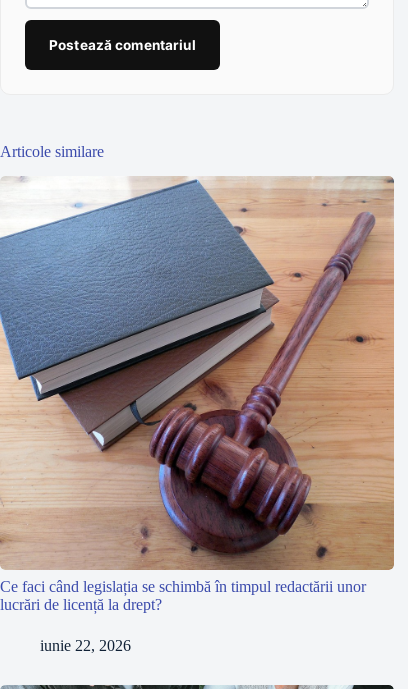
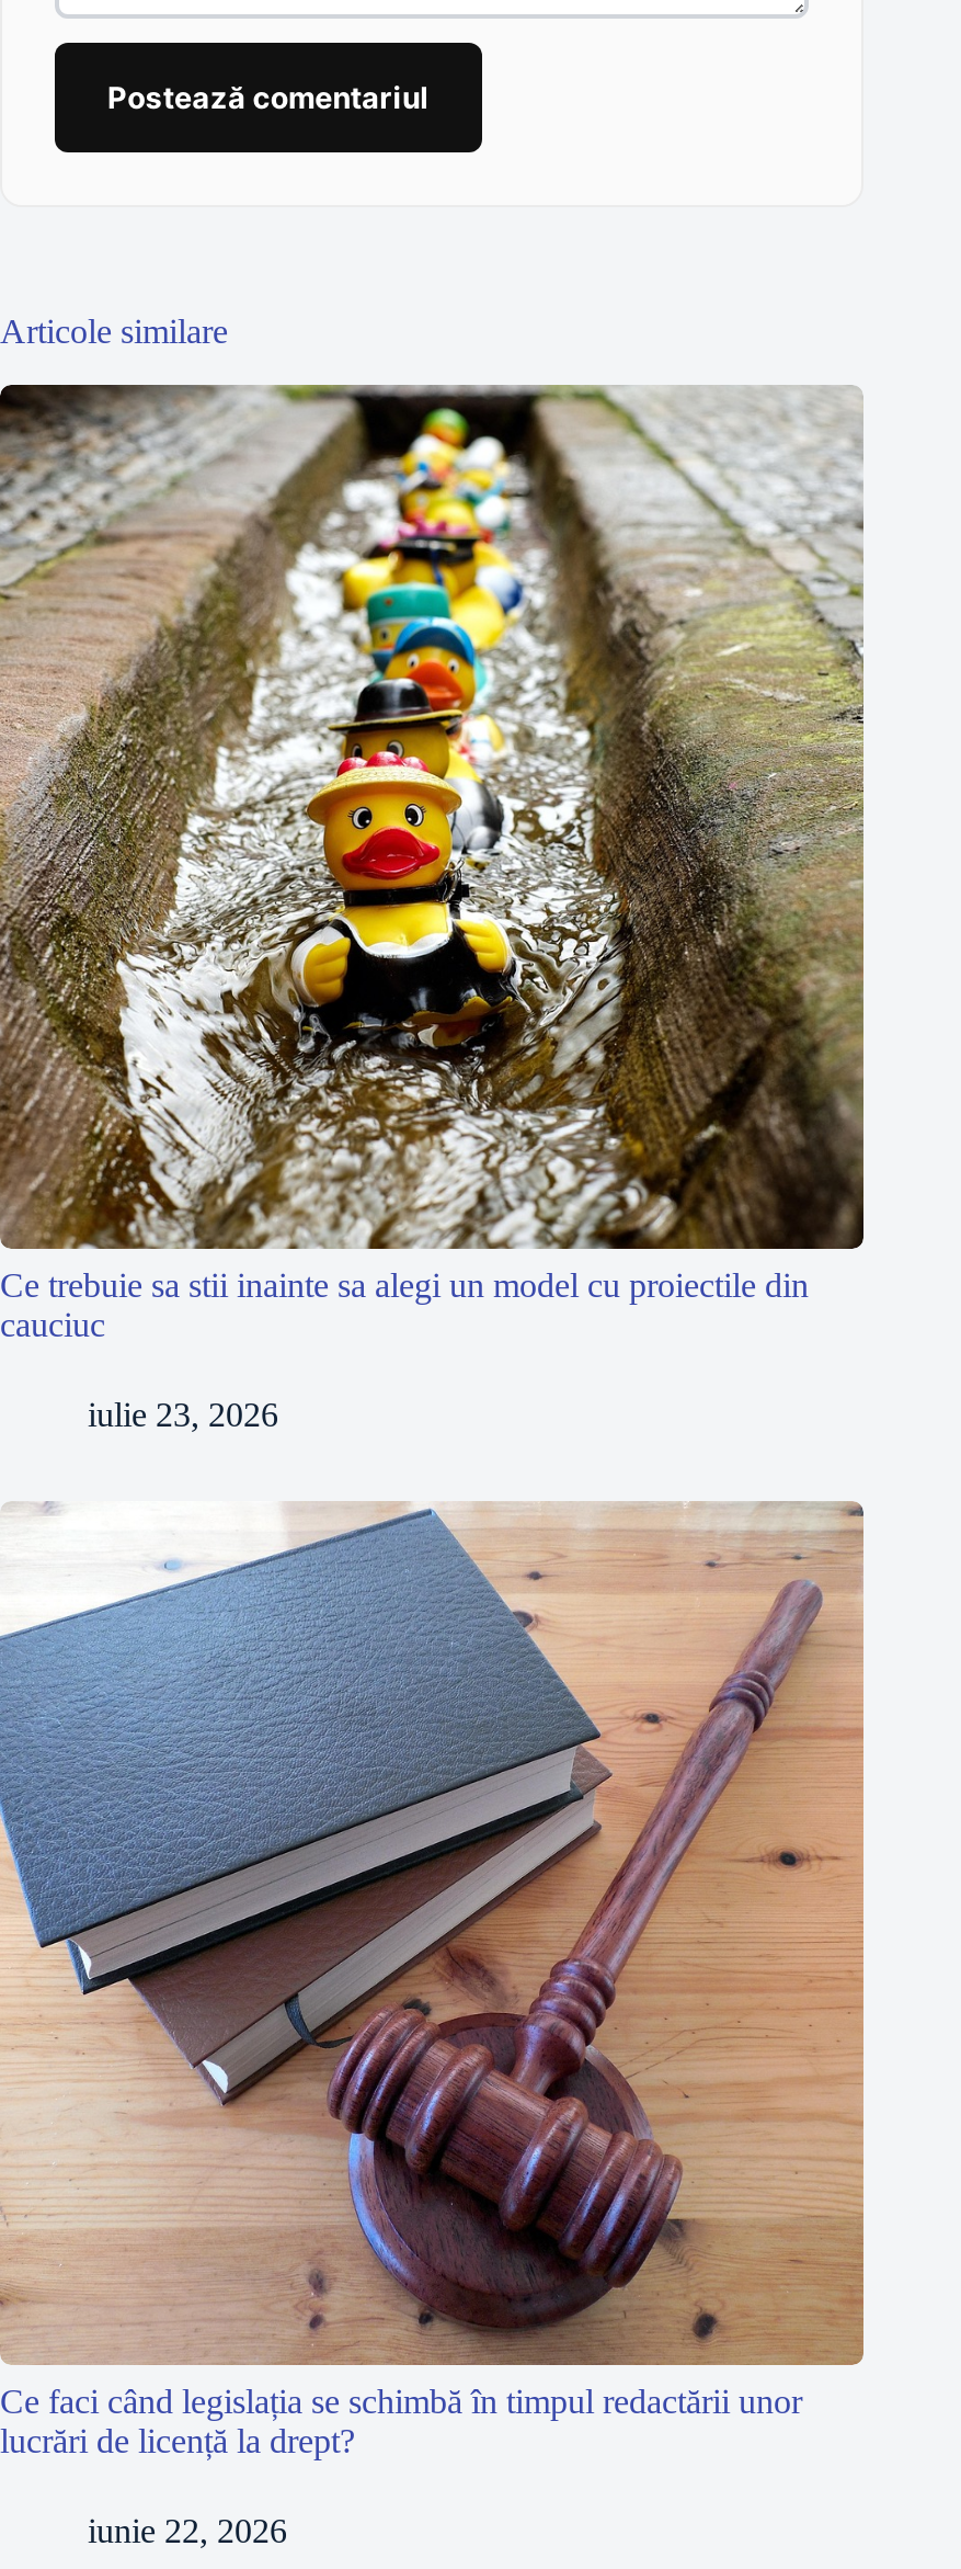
none -> [0,383,866,1434] [image] | Ce trebuie sa stii inainte sa alegi un model cu proiectile din | cauciuc | iulie 23, 2026

